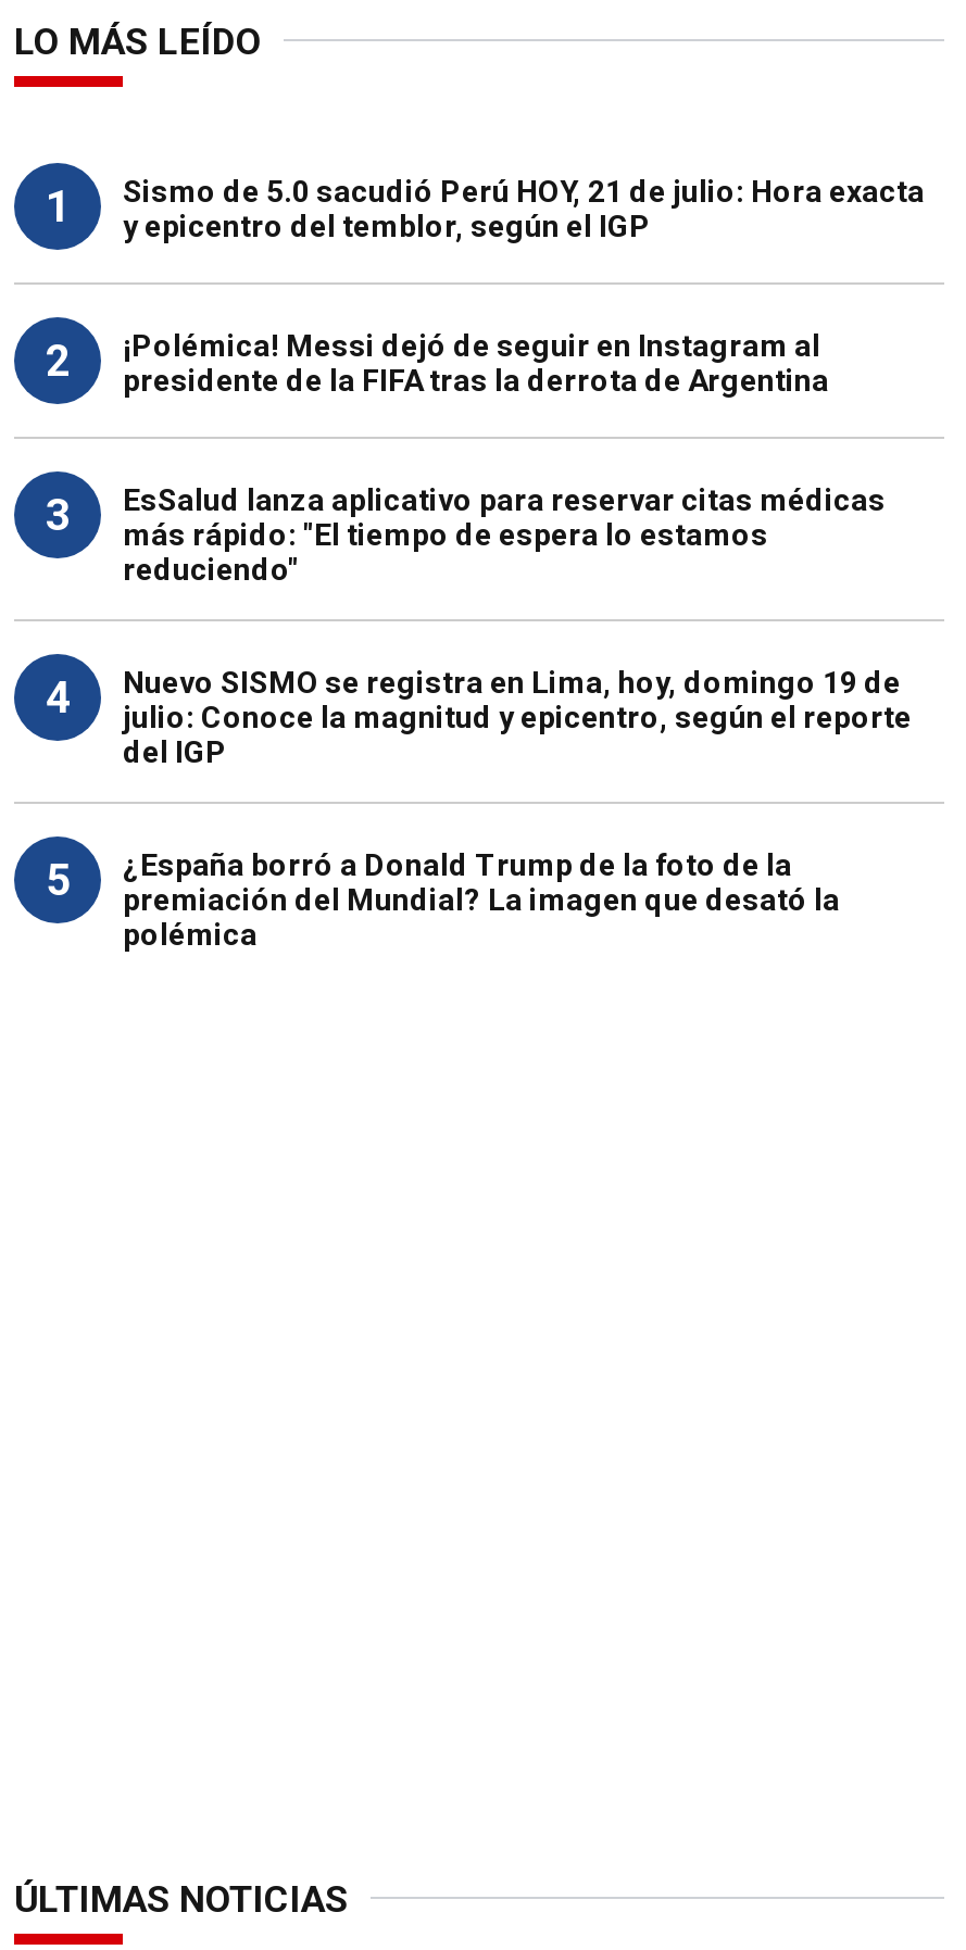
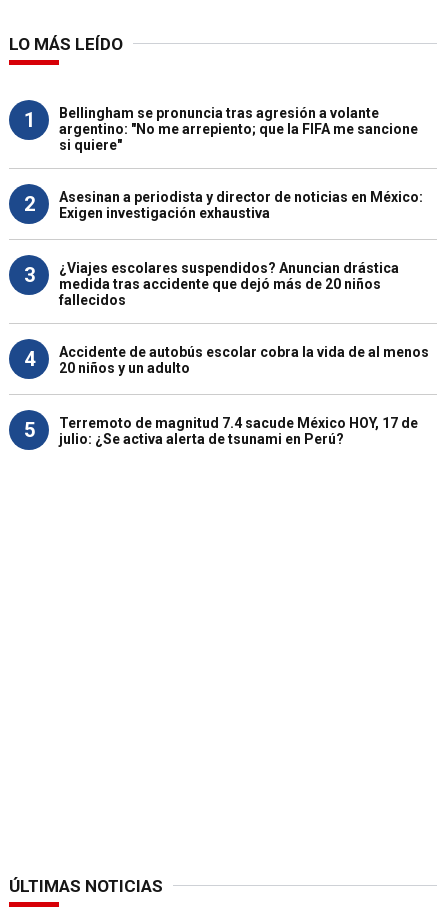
[123,173,925,242] Sismo de 5.0 sacudió Perú HOY, 21 de julio: Hora exacta | y epicentro del temblor, según el IGP -> [59,105,418,153] Bellingham se pronuncia tras agresión a volante | argentino: "No me arrepiento; que la FIFA me sancione | si quiere"
[123,327,829,397] ¡Polémica! Messi dejó de seguir en Instagram al | presidente de la FIFA tras la derrota de Argentina -> [59,189,423,221] Asesinan a periodista y director de noticias en México: | Exigen investigación exhaustiva
[123,481,886,586] EsSalud lanza aplicativo para reservar citas médicas | más rápido: "El tiempo de espera lo estamos | reduciendo" -> [59,260,399,308] ¿Viajes escolares suspendidos? Anuncian drástica | medida tras accidente que dejó más de 20 niños | fallecidos
[123,664,912,768] Nuevo SISMO se registra en Lima, hoy, domingo 19 de | julio: Conoce la magnitud y epicentro, según el reporte | del IGP -> [59,344,429,376] Accidente de autobús escolar cobra la vida de al menos | 20 niños y un adulto
[123,846,840,951] ¿España borró a Donald Trump de la foto de la | premiación del Mundial? La imagen que desató la | polémica -> [59,415,418,447] Terremoto de magnitud 7.4 sacude México HOY, 17 de | julio: ¿Se activa alerta de tsunami en Perú?

